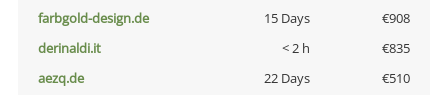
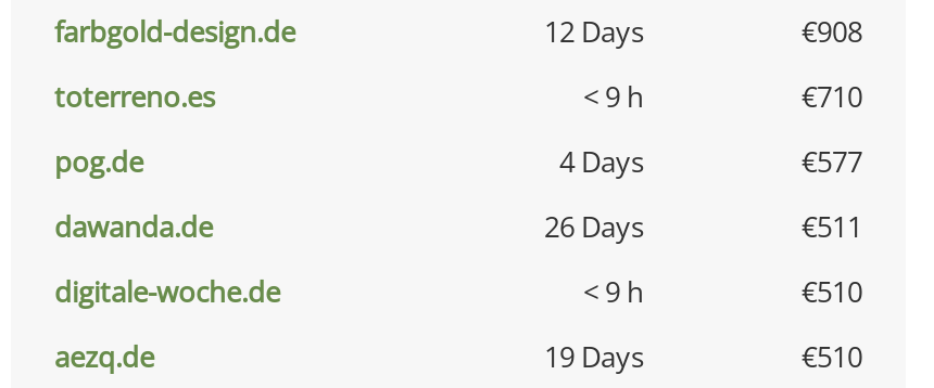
[263,9,309,27] 15 Days -> [544,12,644,51] 12 Days
[38,39,410,57] derinaldi.it | < 2 h | €835 -> [54,77,862,311] toterreno.es | < 9 h | €710 | pog.de | 4 Days | €577 | dawanda.de | 26 Days | €511 | digitale-woche.de | < 9 h | €510
[263,69,309,87] 22 Days -> [544,337,644,376] 19 Days

